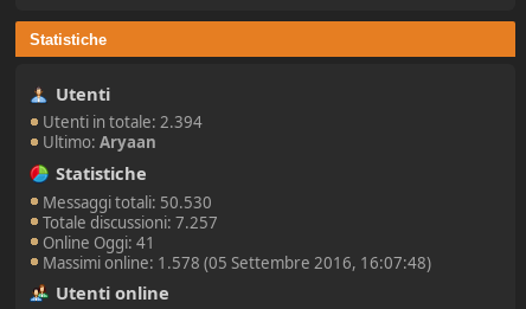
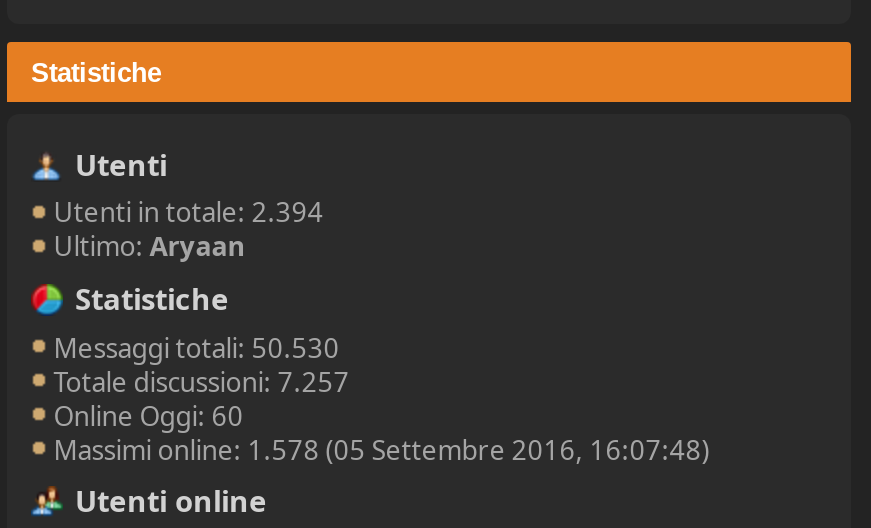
[43,232,156,253] Online Oggi: 41 -> [54,397,244,433] Online Oggi: 60

